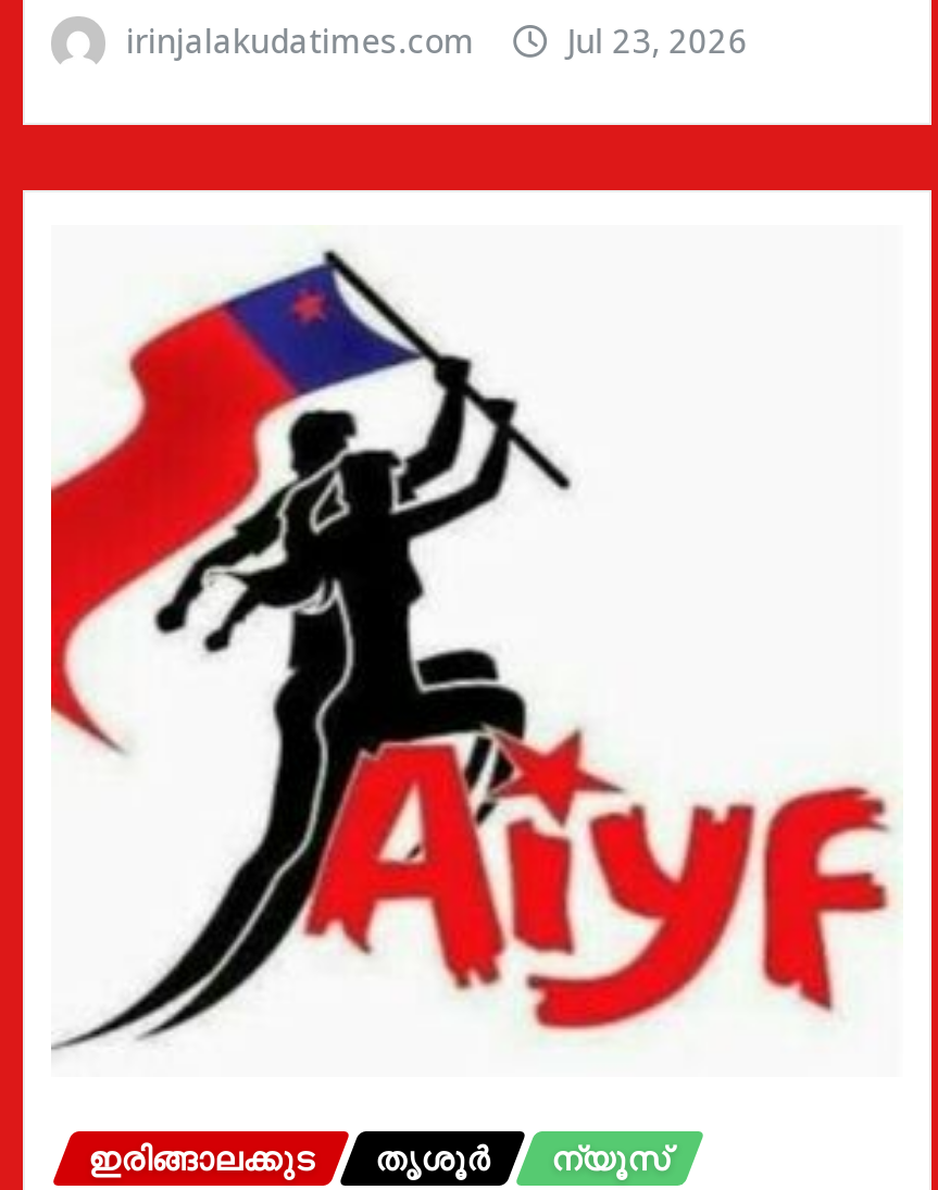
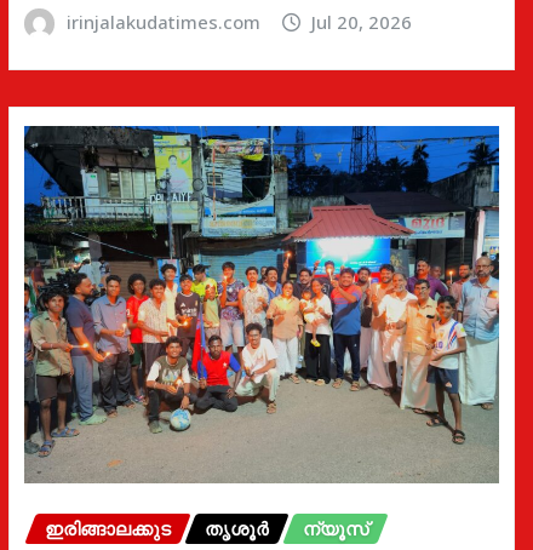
[567,18,747,62] Jul 23, 2026 -> [312,10,412,34] Jul 20, 2026
[49,228,903,1052] [image] -> [23,125,500,485] [image]

